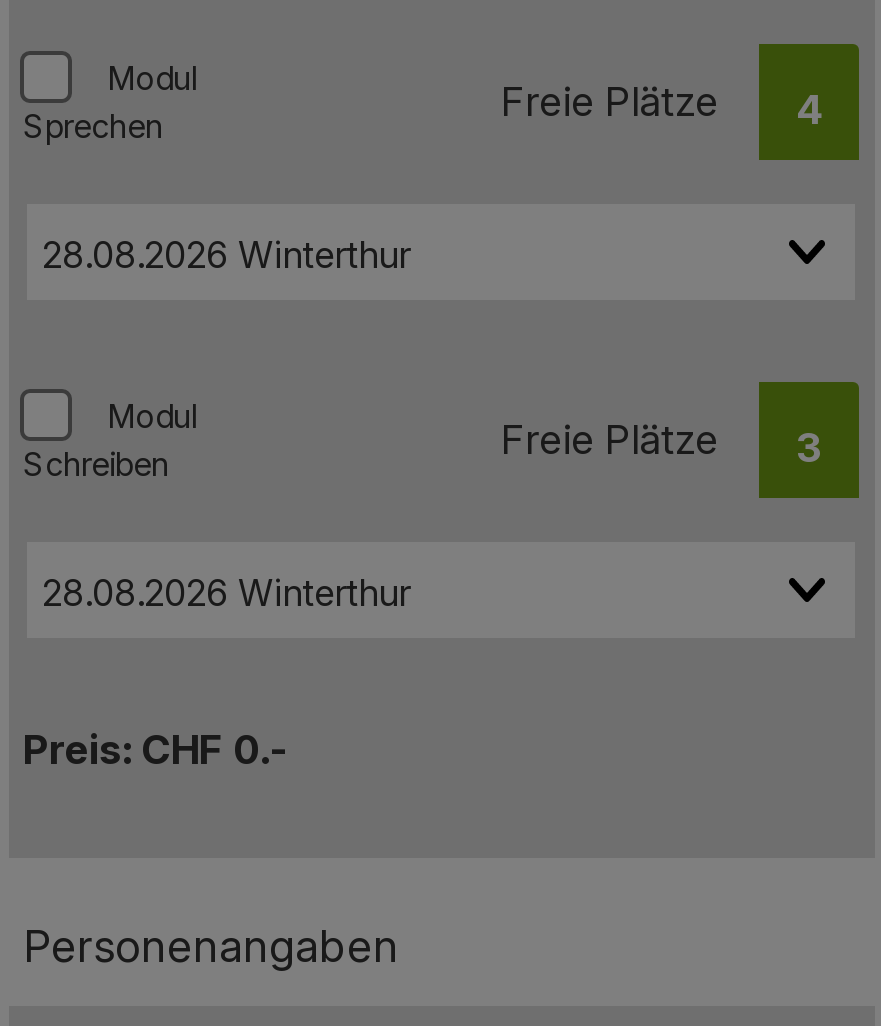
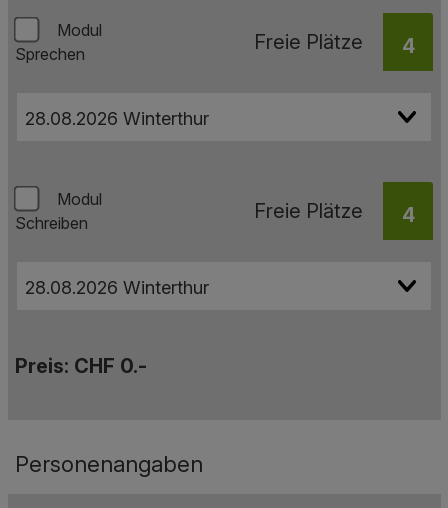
[501,416,822,472] Freie Plätze 3 -> [254,199,414,227] Freie Plätze 4

